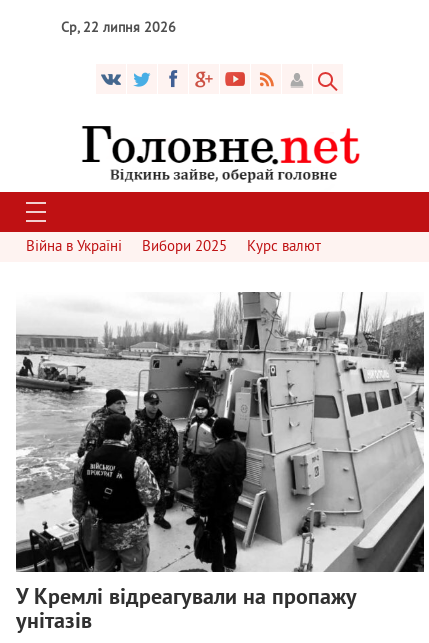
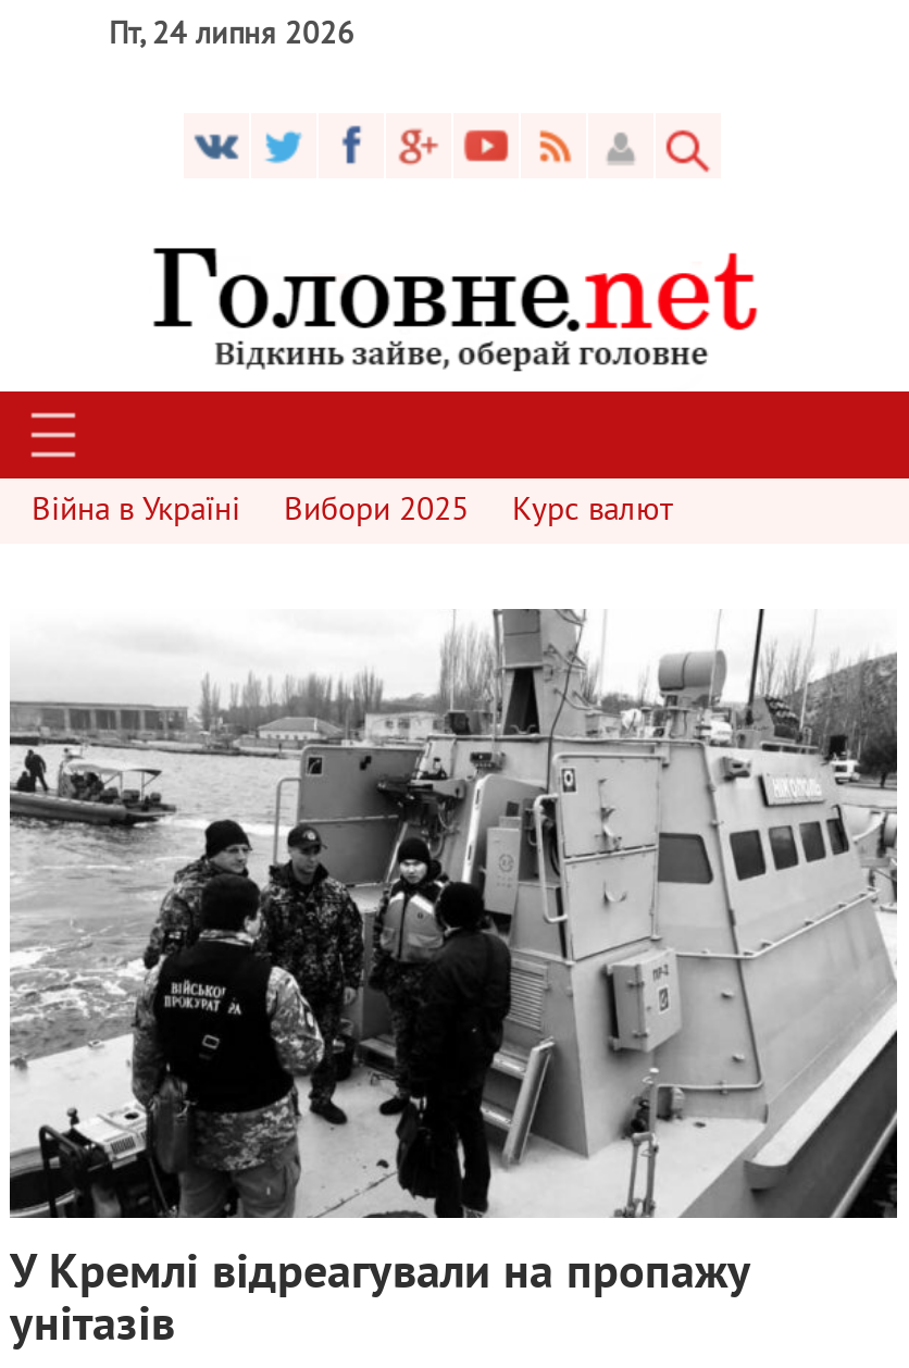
[60,20,175,37] Ср, 22 липня 2026 -> [109,17,354,54] Пт, 24 липня 2026

